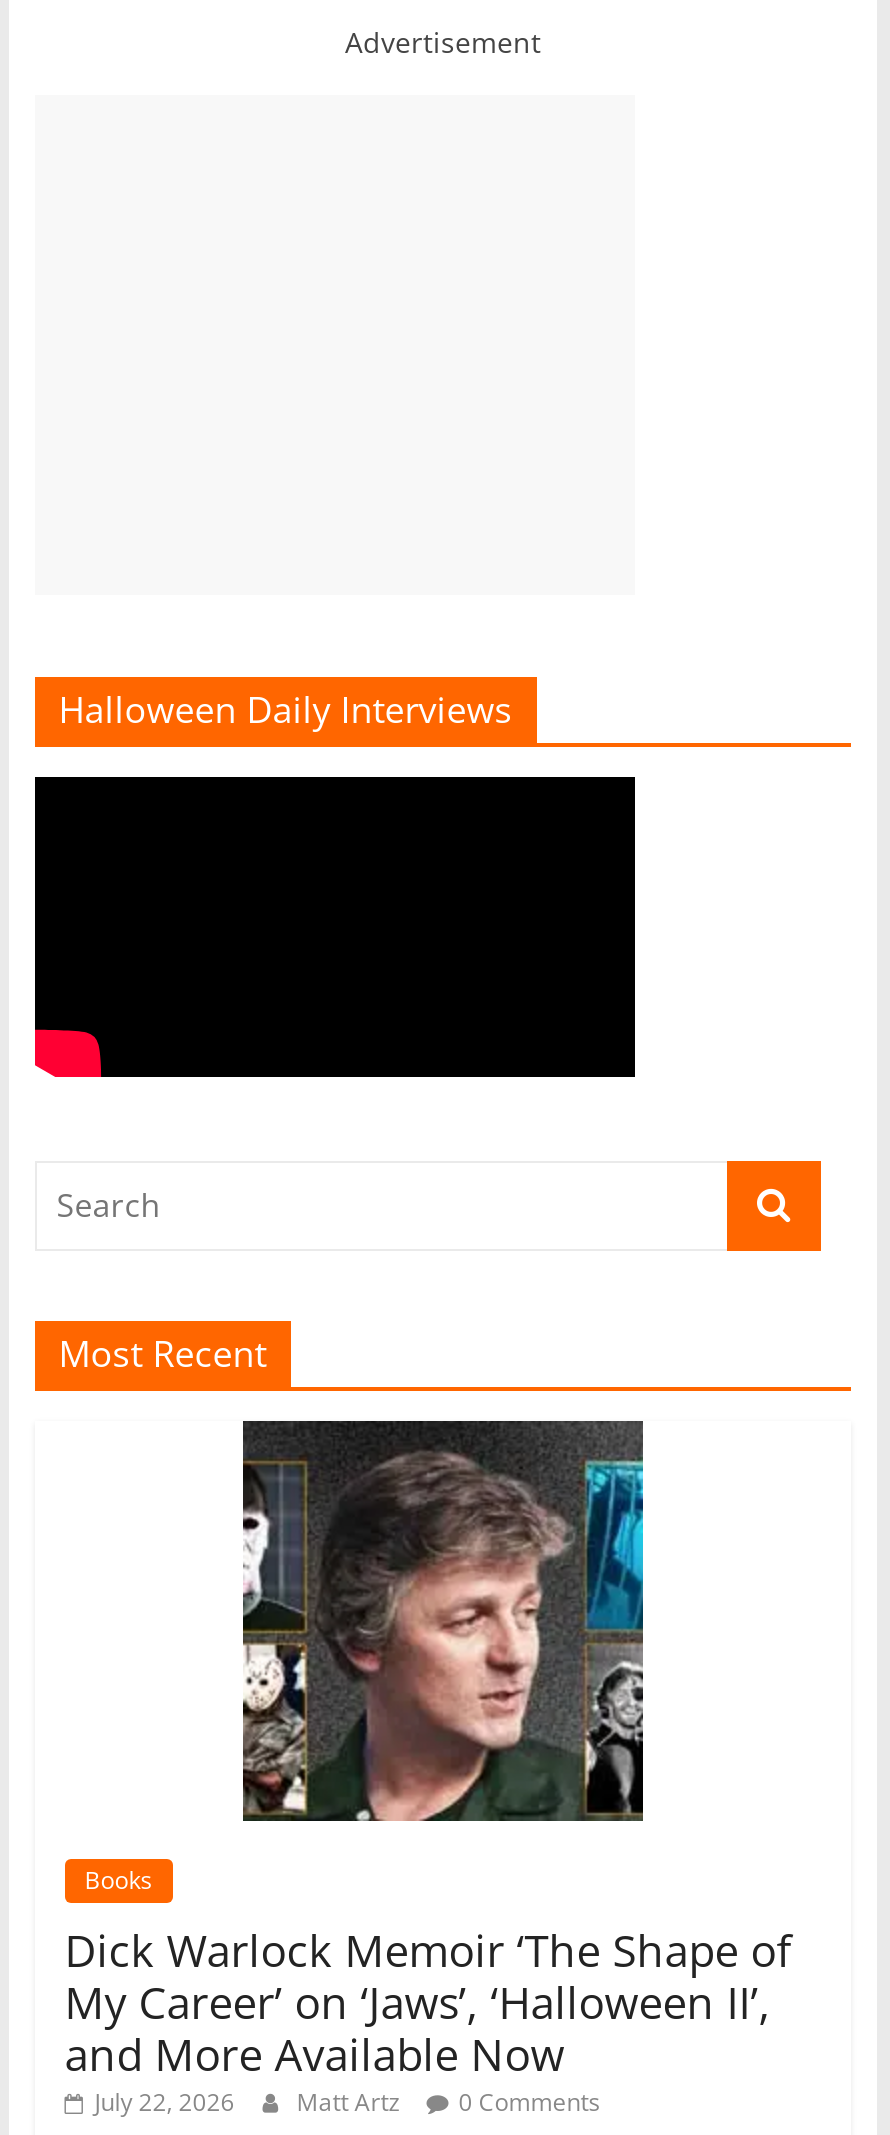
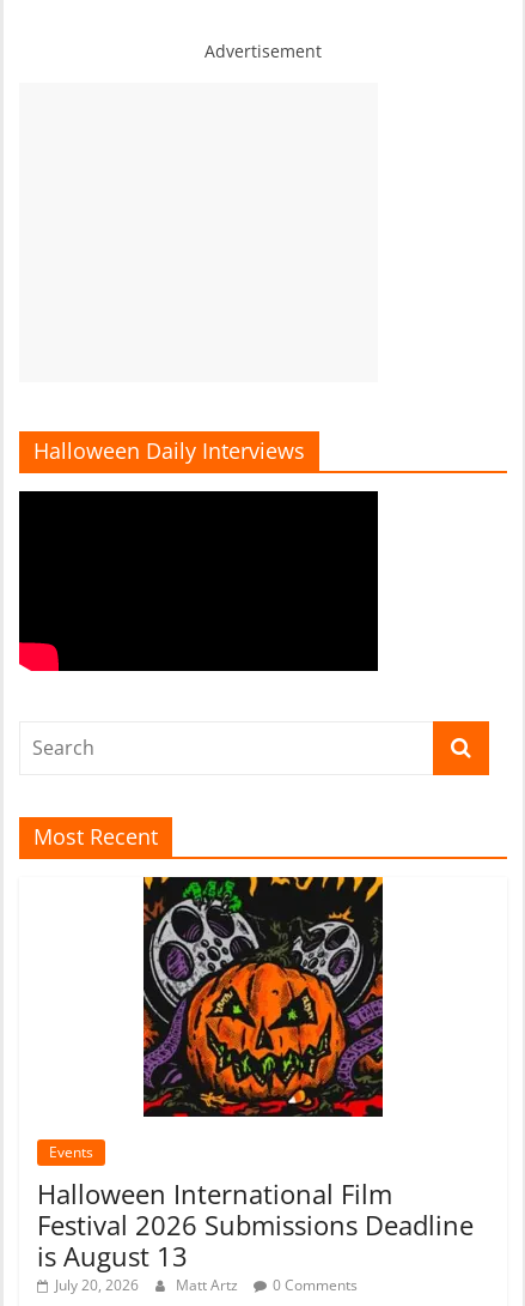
[65,1419,791,2119] [image] | Books | Dick Warlock Memoir ‘The Shape of | My Career’ on ‘Jaws’, ‘Halloween II’, | and More Available Now | July 22, 2026 -> [37,876,473,1295] [image] | Events | Halloween International Film | Festival 2026 Submissions Deadline | is August 13 | July 20, 2026

